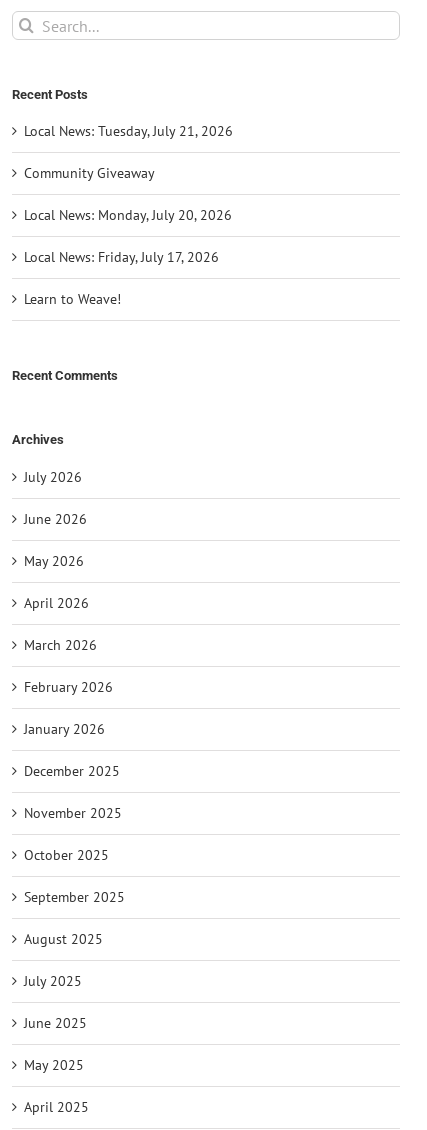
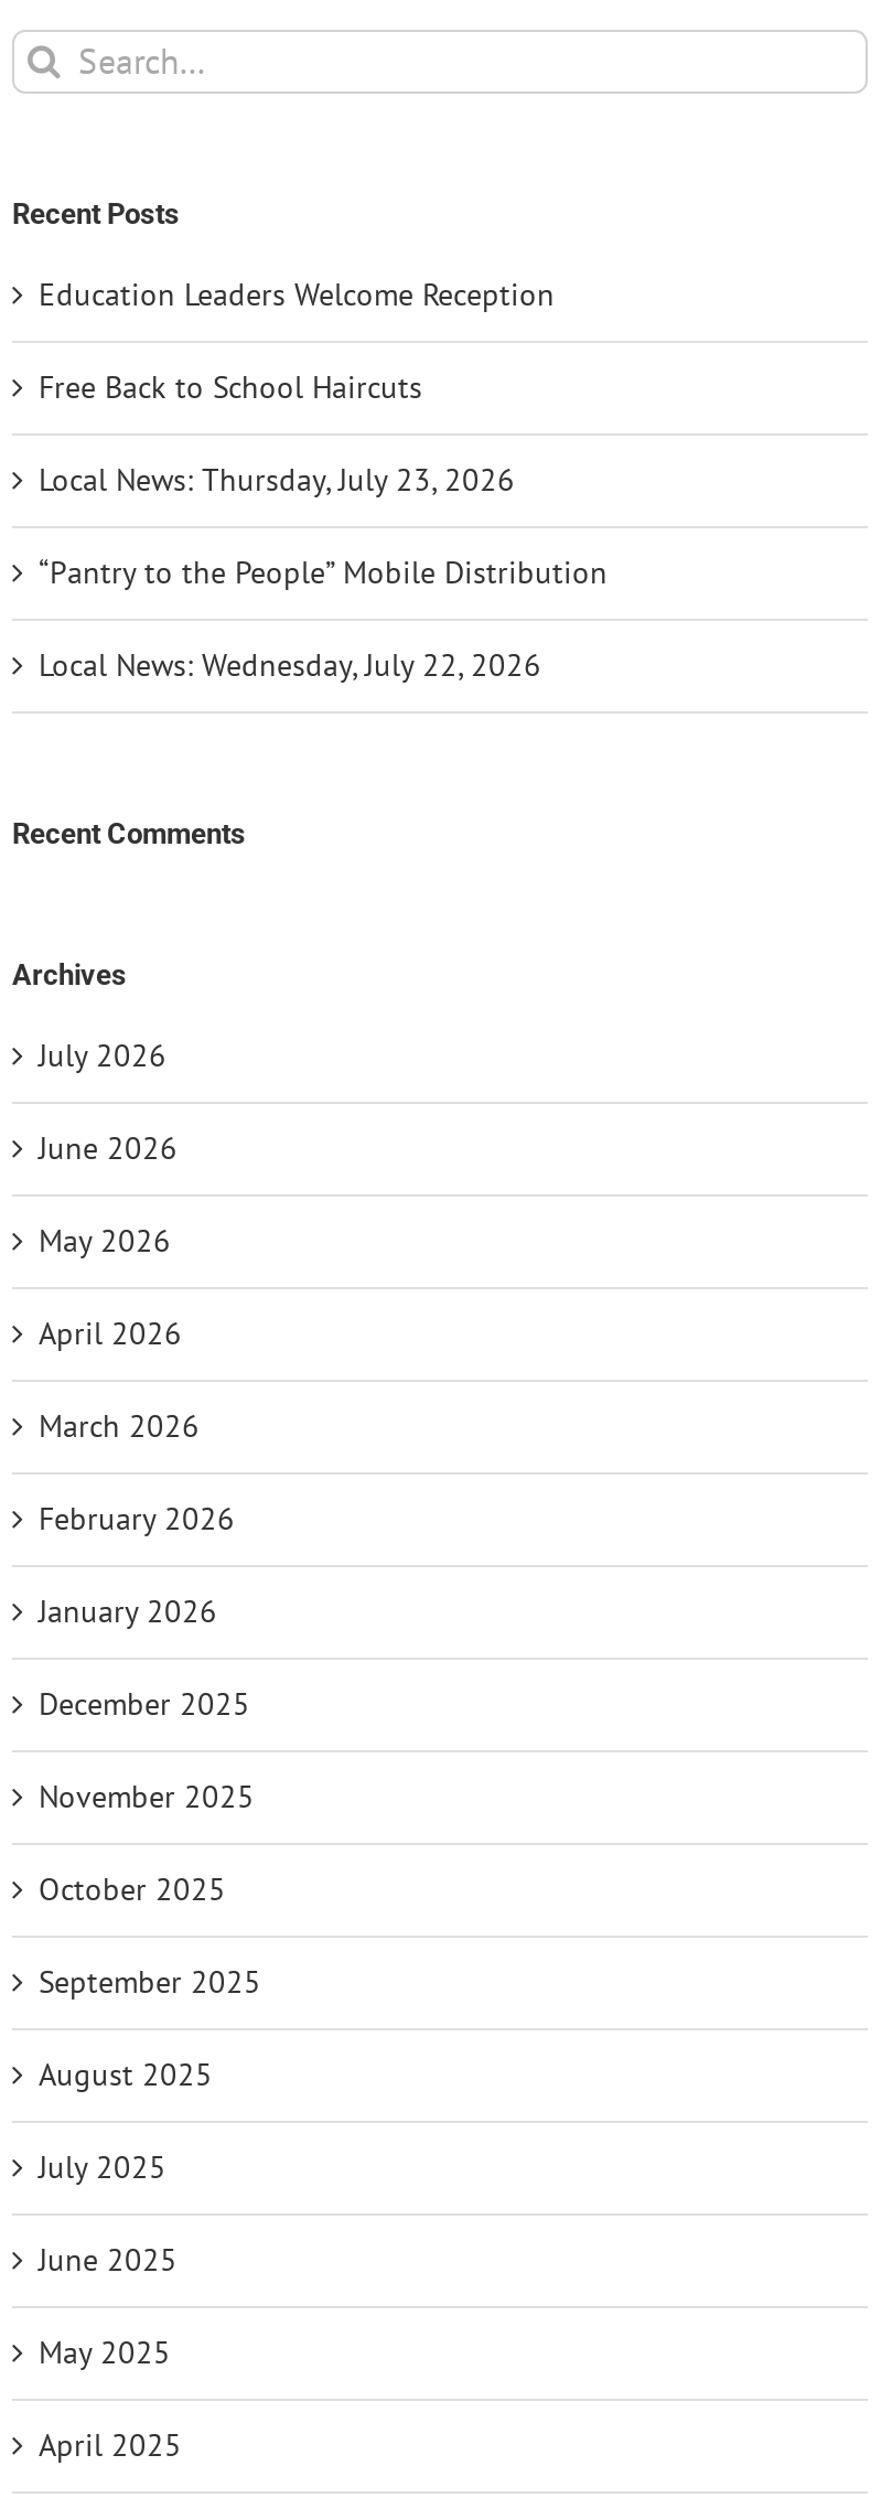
[24,122,233,140] Local News: Tuesday, July 21, 2026 -> [39,275,555,315] Education Leaders Welcome Reception
[24,164,155,182] Community Giveaway -> [39,368,422,408] Free Back to School Haircuts
[24,206,232,224] Local News: Monday, July 20, 2026 -> [39,461,515,500] Local News: Thursday, July 23, 2026
[24,248,219,266] Local News: Friday, July 17, 2026 -> [39,553,608,593] “Pantry to the People” Mobile Distribution
[24,290,121,308] Learn to Weave! -> [39,646,541,686] Local News: Wednesday, July 22, 2026

